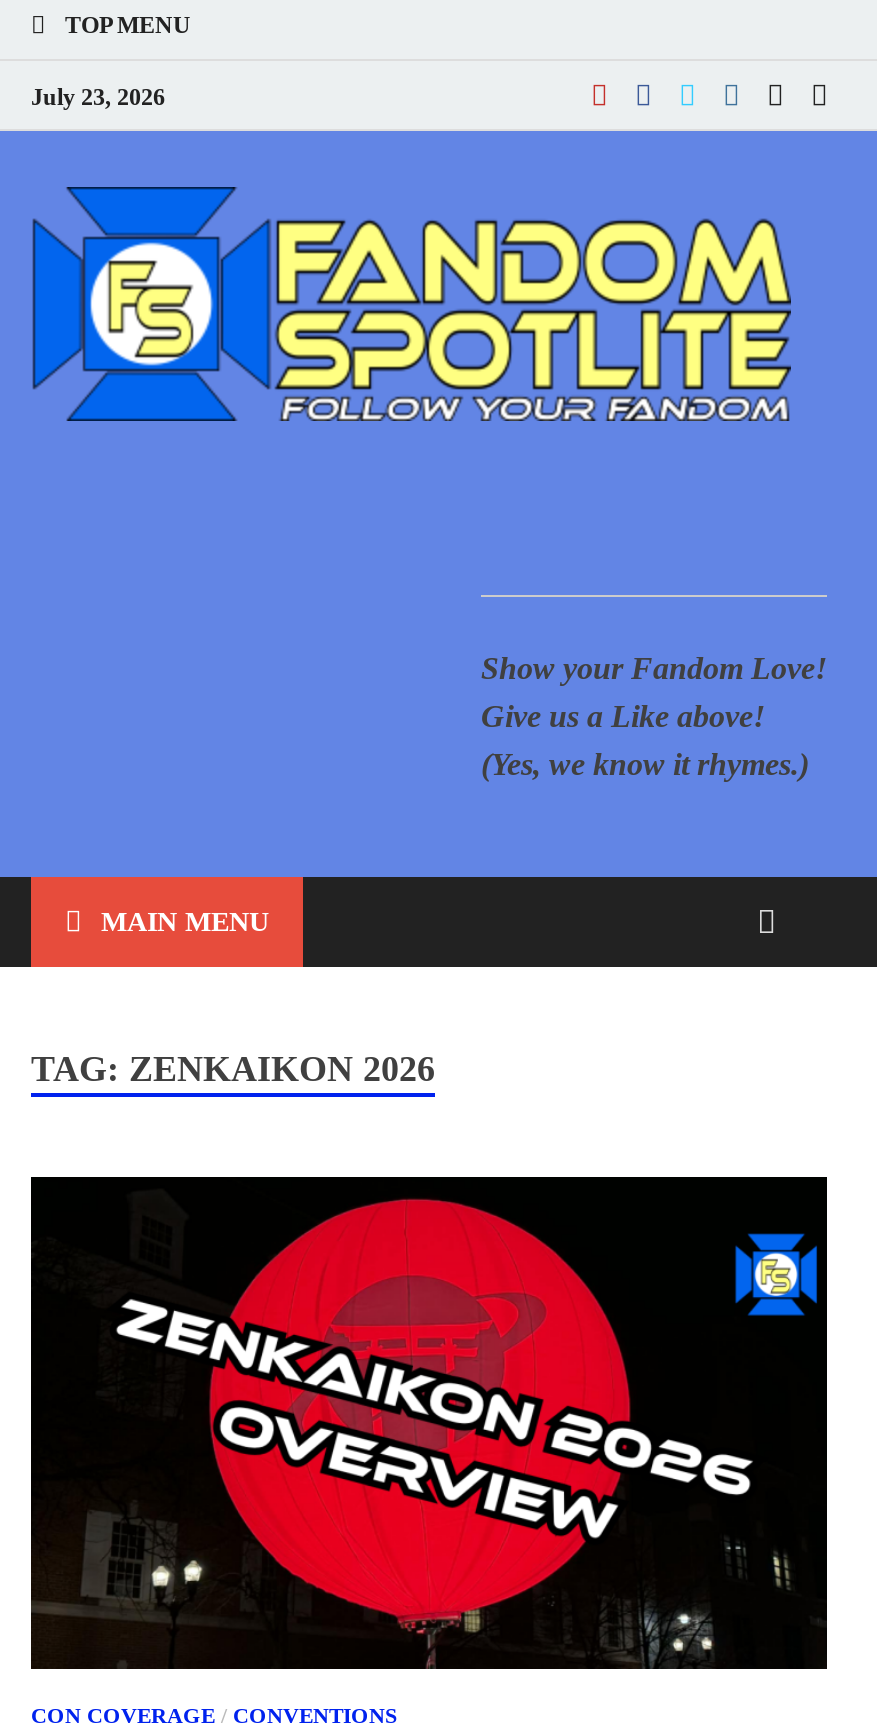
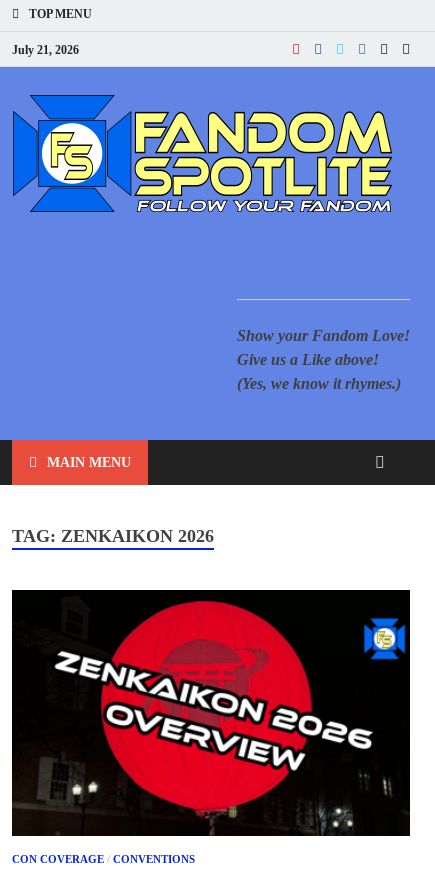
[31,82,165,110] July 23, 2026 -> [12,42,79,56] July 21, 2026

